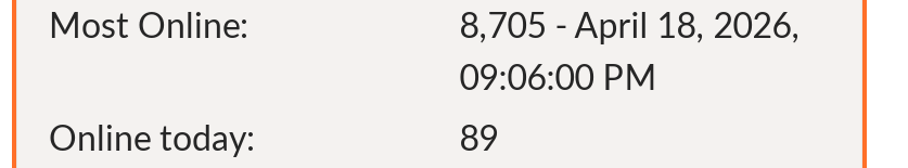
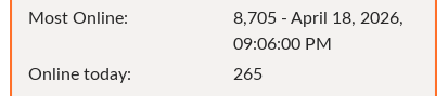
[459,122,498,157] 89 -> [233,66,263,83] 265

